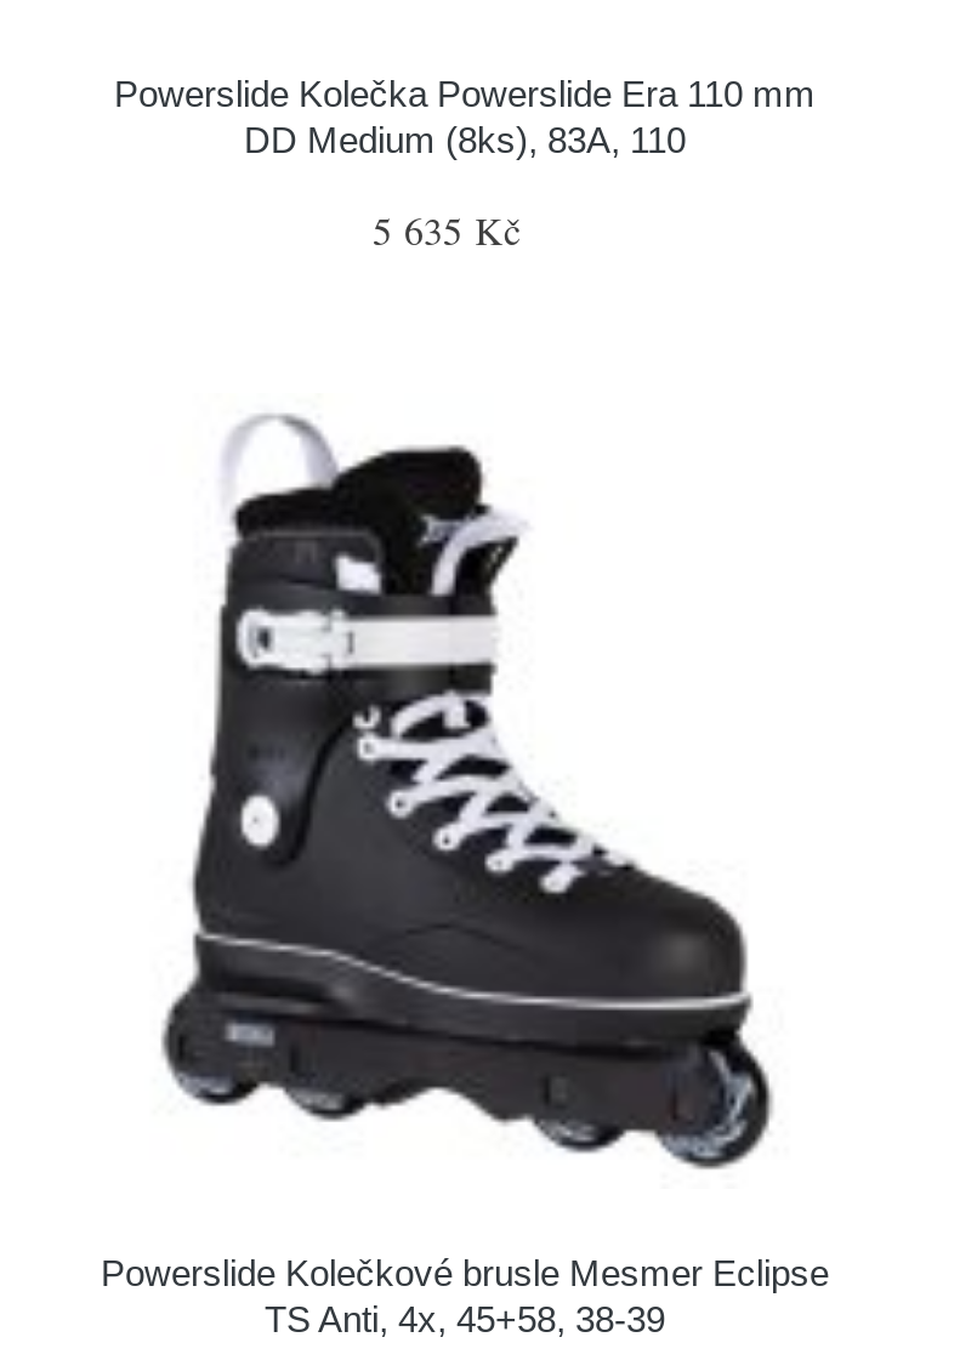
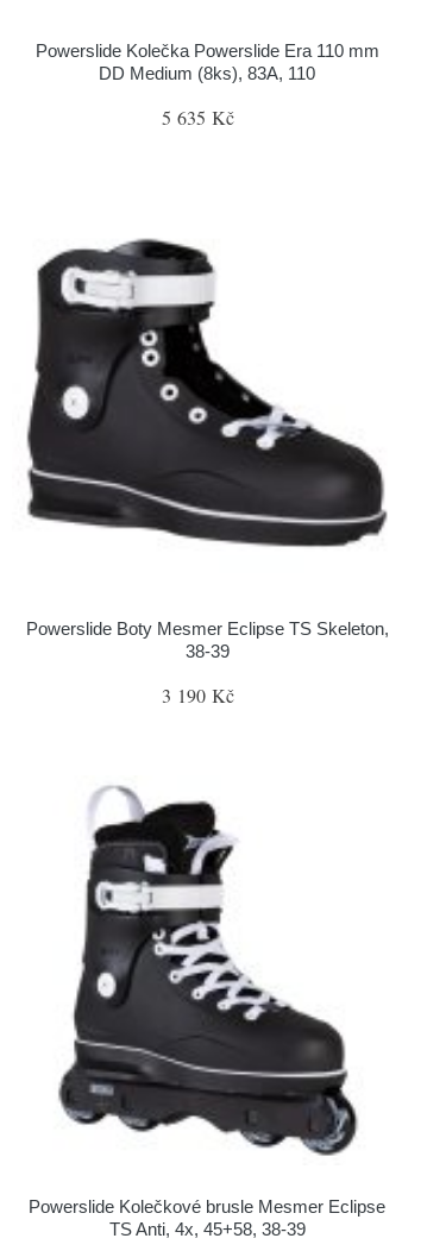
none -> [26,618,388,708] Powerslide Boty Mesmer Eclipse TS Skeleton, | 38-39 | 3 190 Kč
none -> [26,238,388,548] [image]

